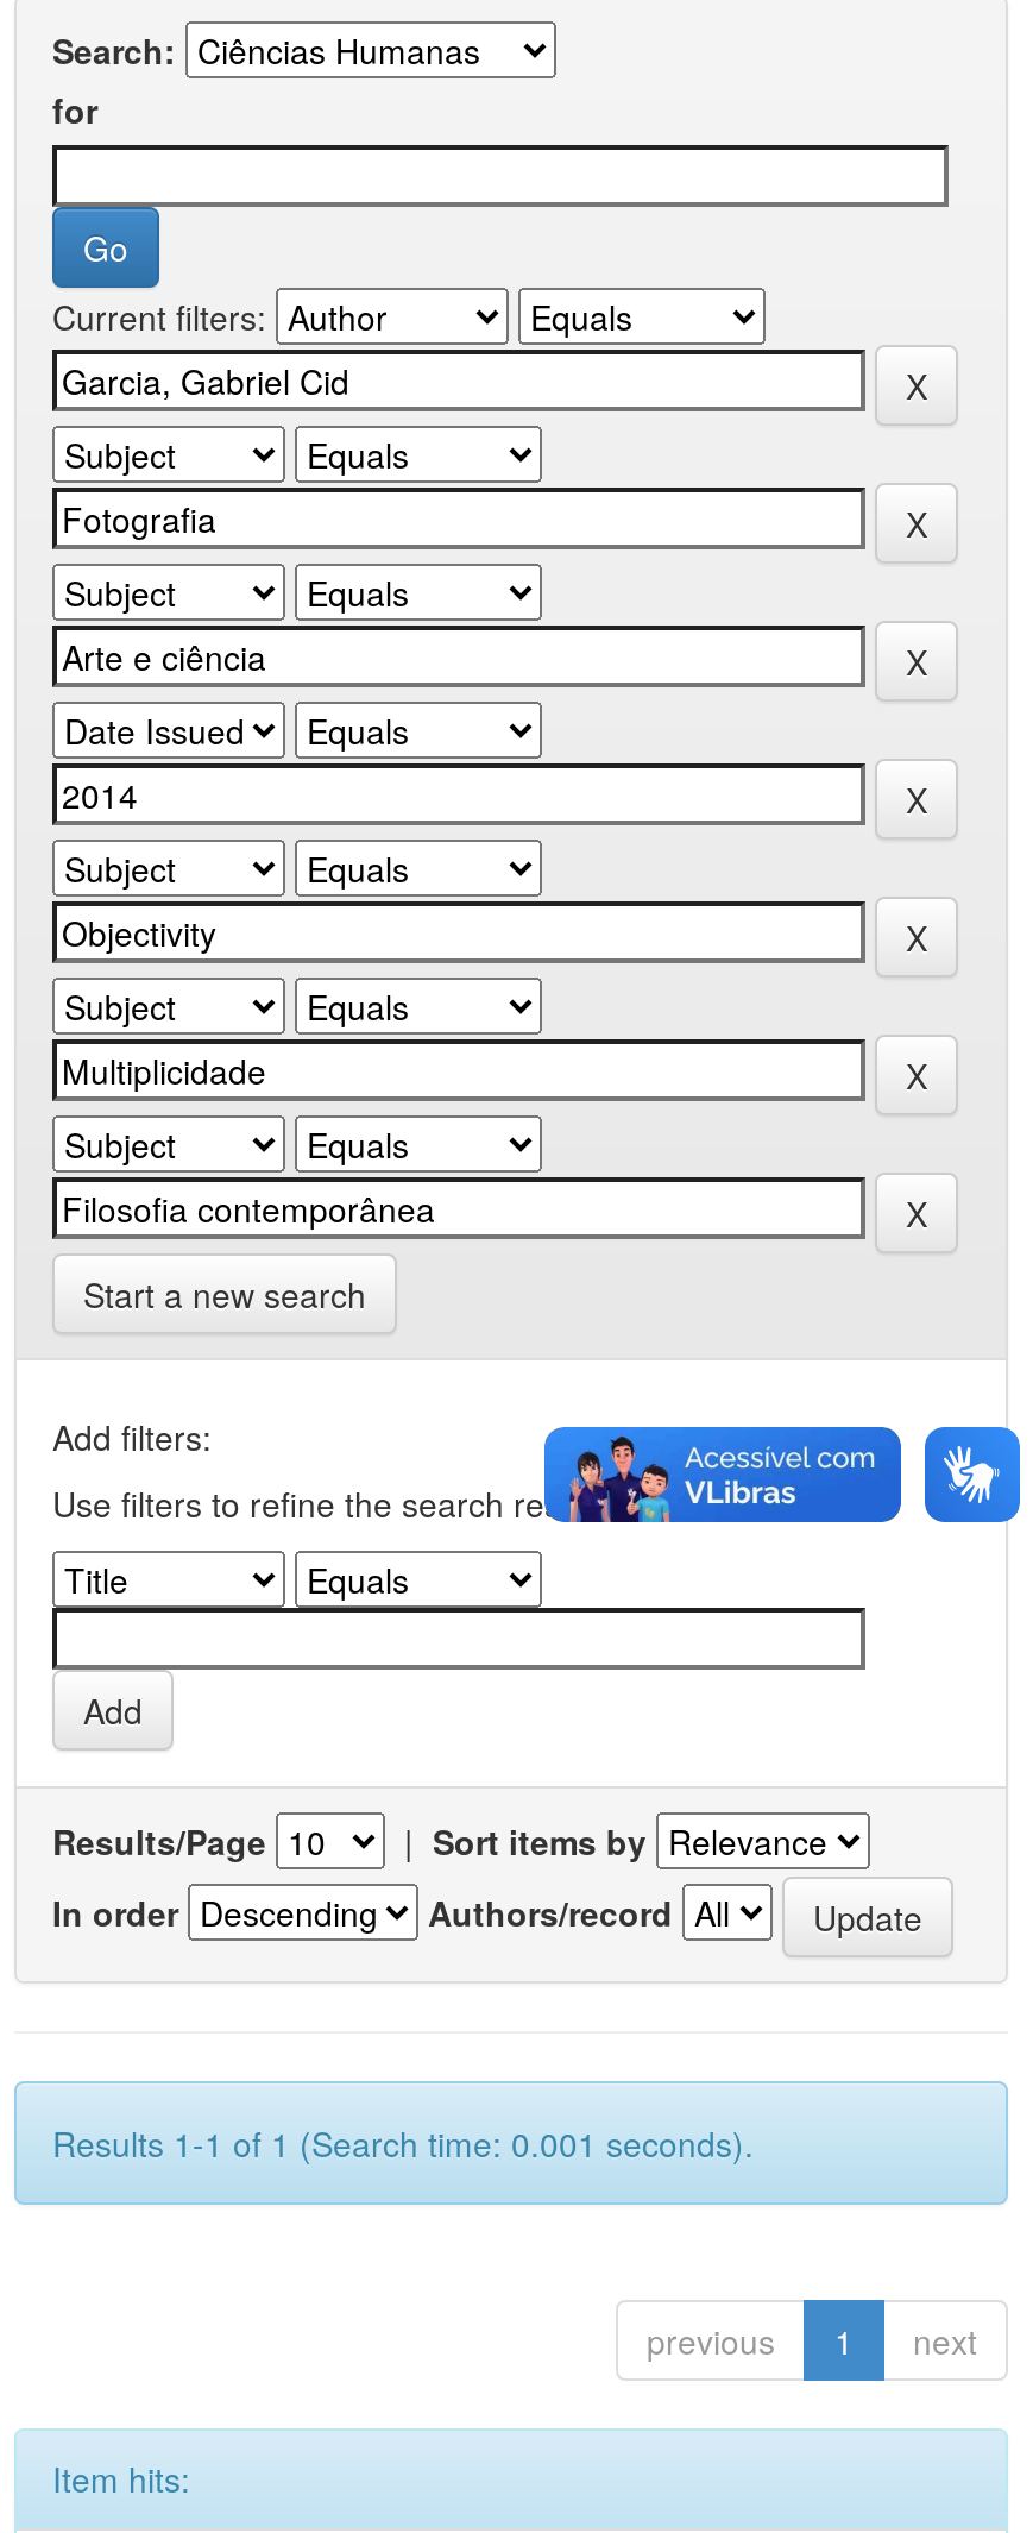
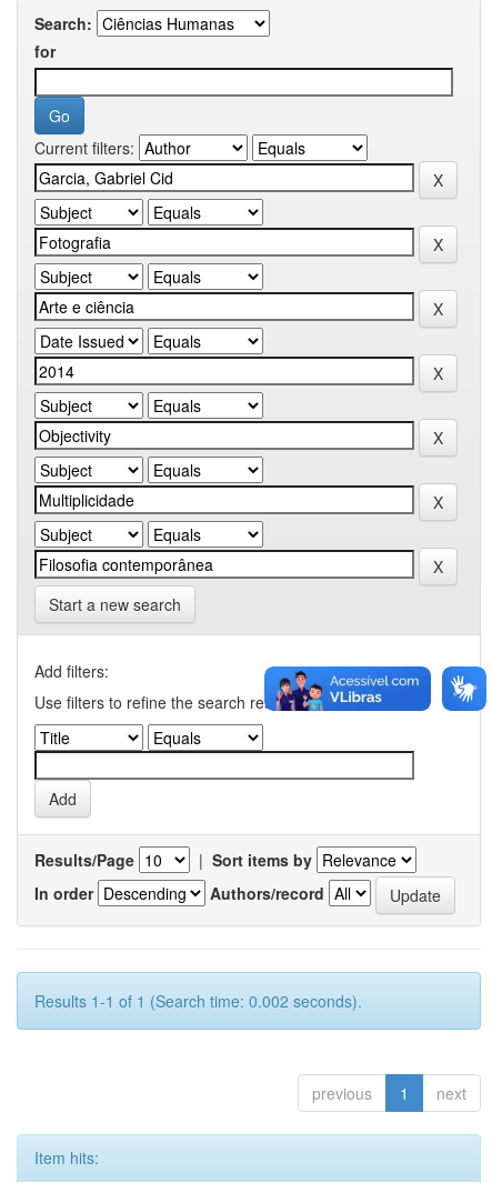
[52,2119,754,2167] Results 1-1 of 1 (Search time: 0.001 seconds). -> [34,990,362,1012] Results 1-1 of 1 (Search time: 0.002 seconds).

